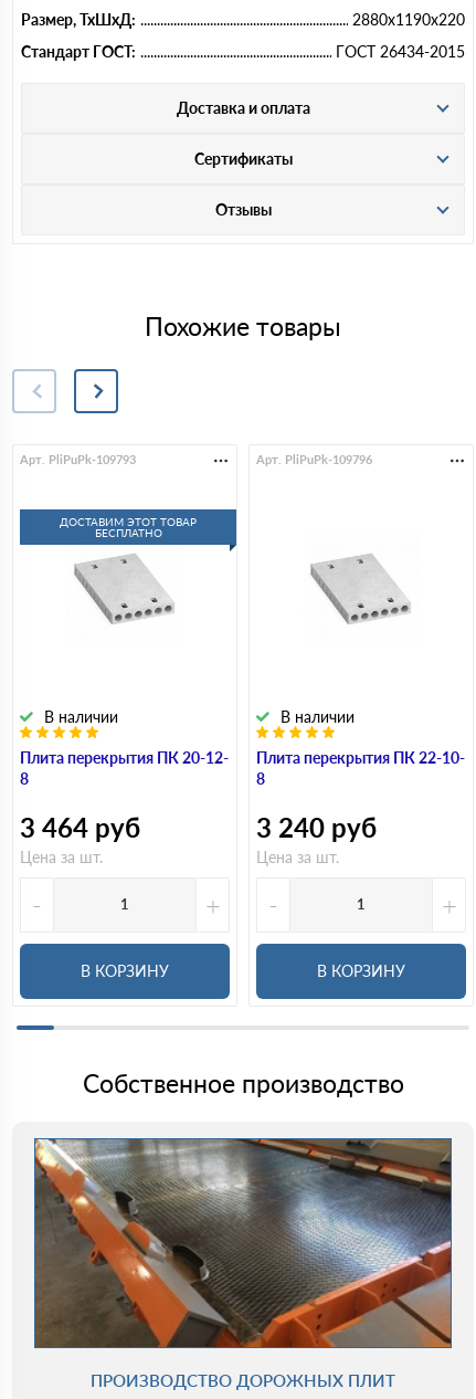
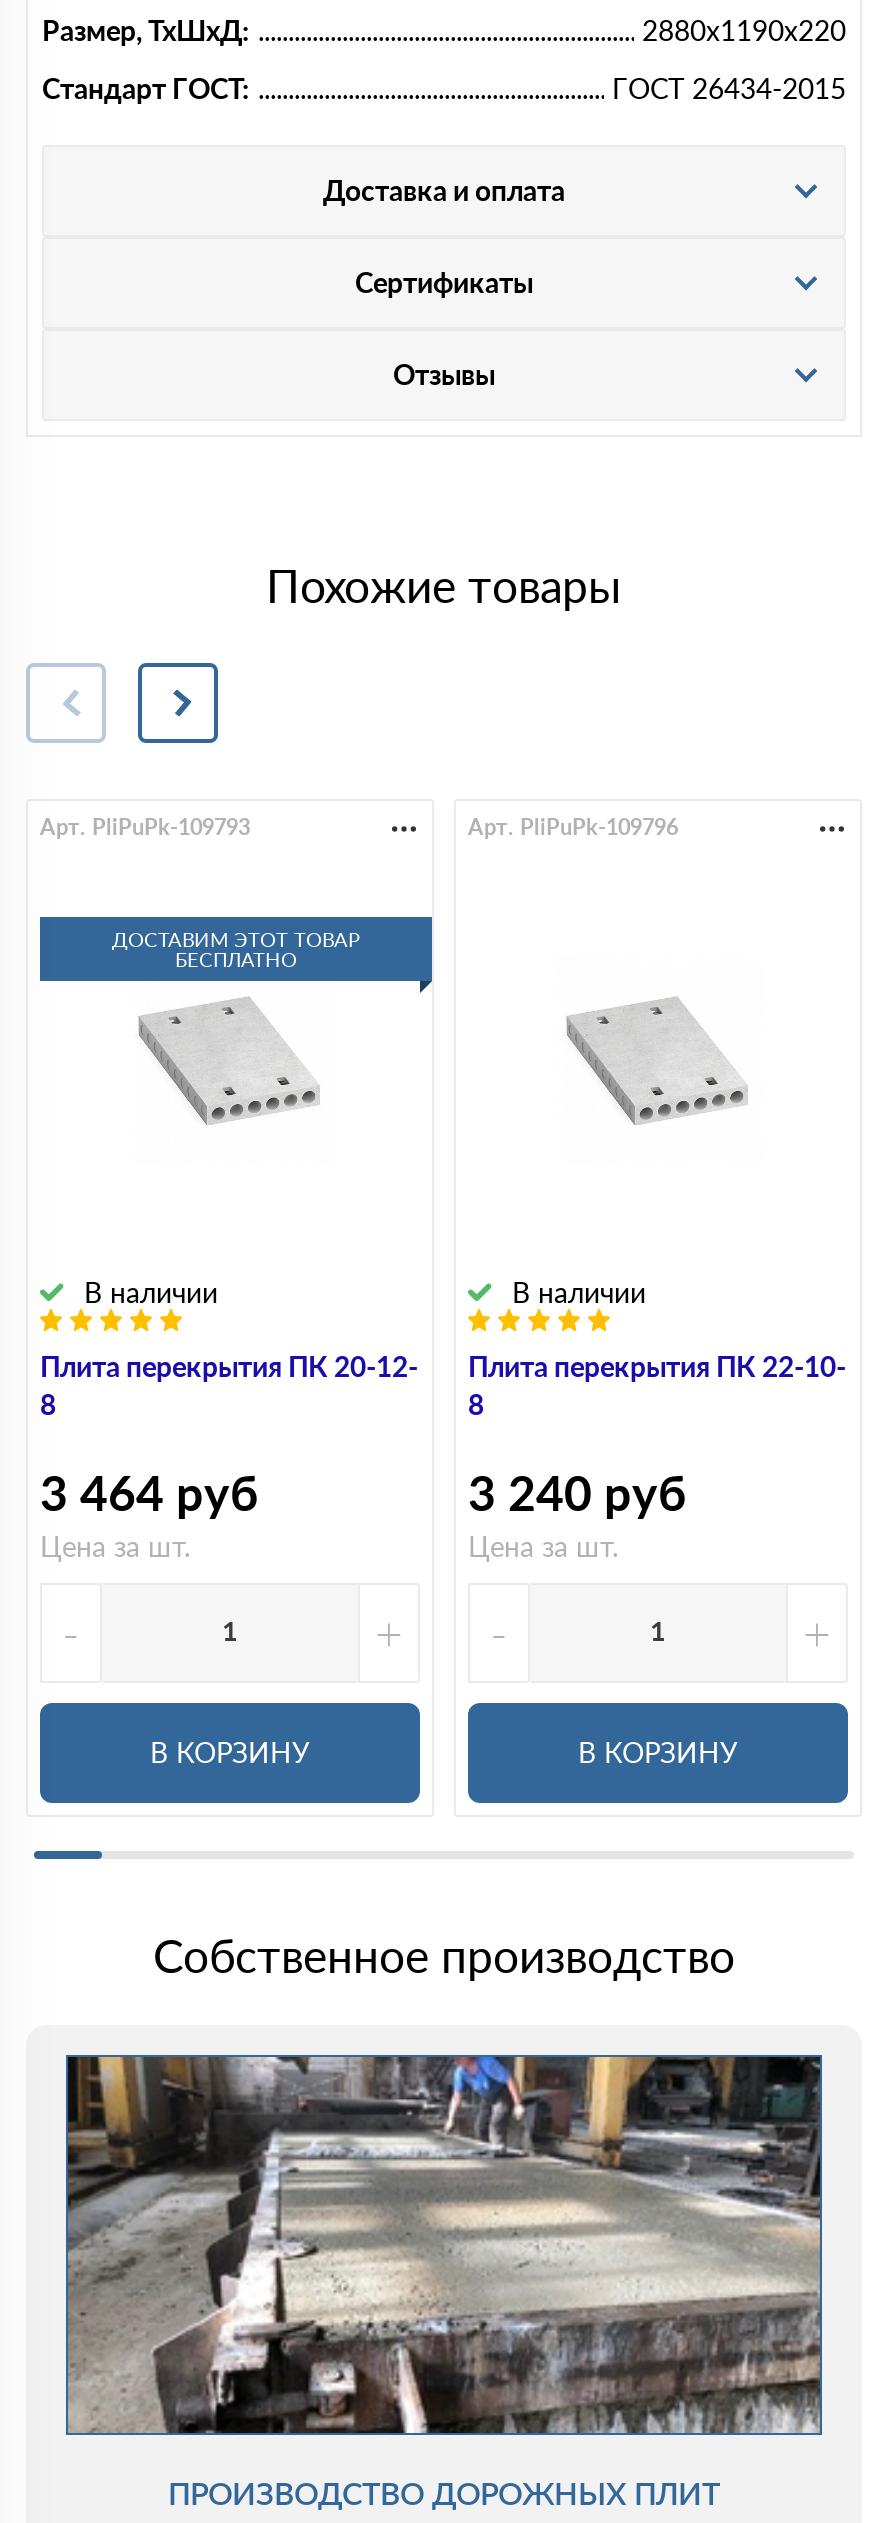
[34,1138,452,1348] [image] -> [66,2055,822,2435] [image]

